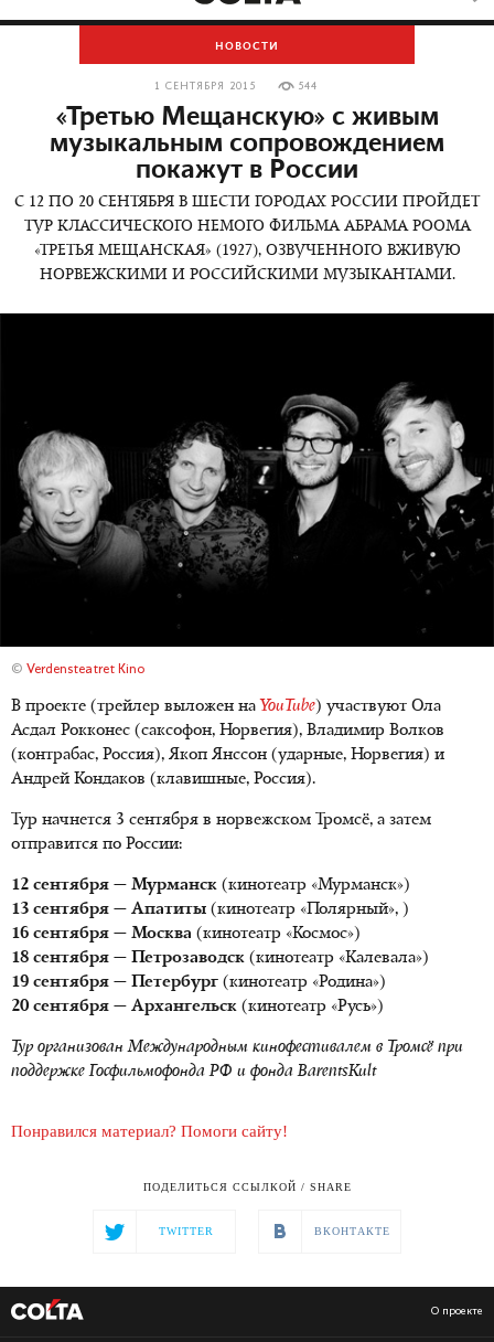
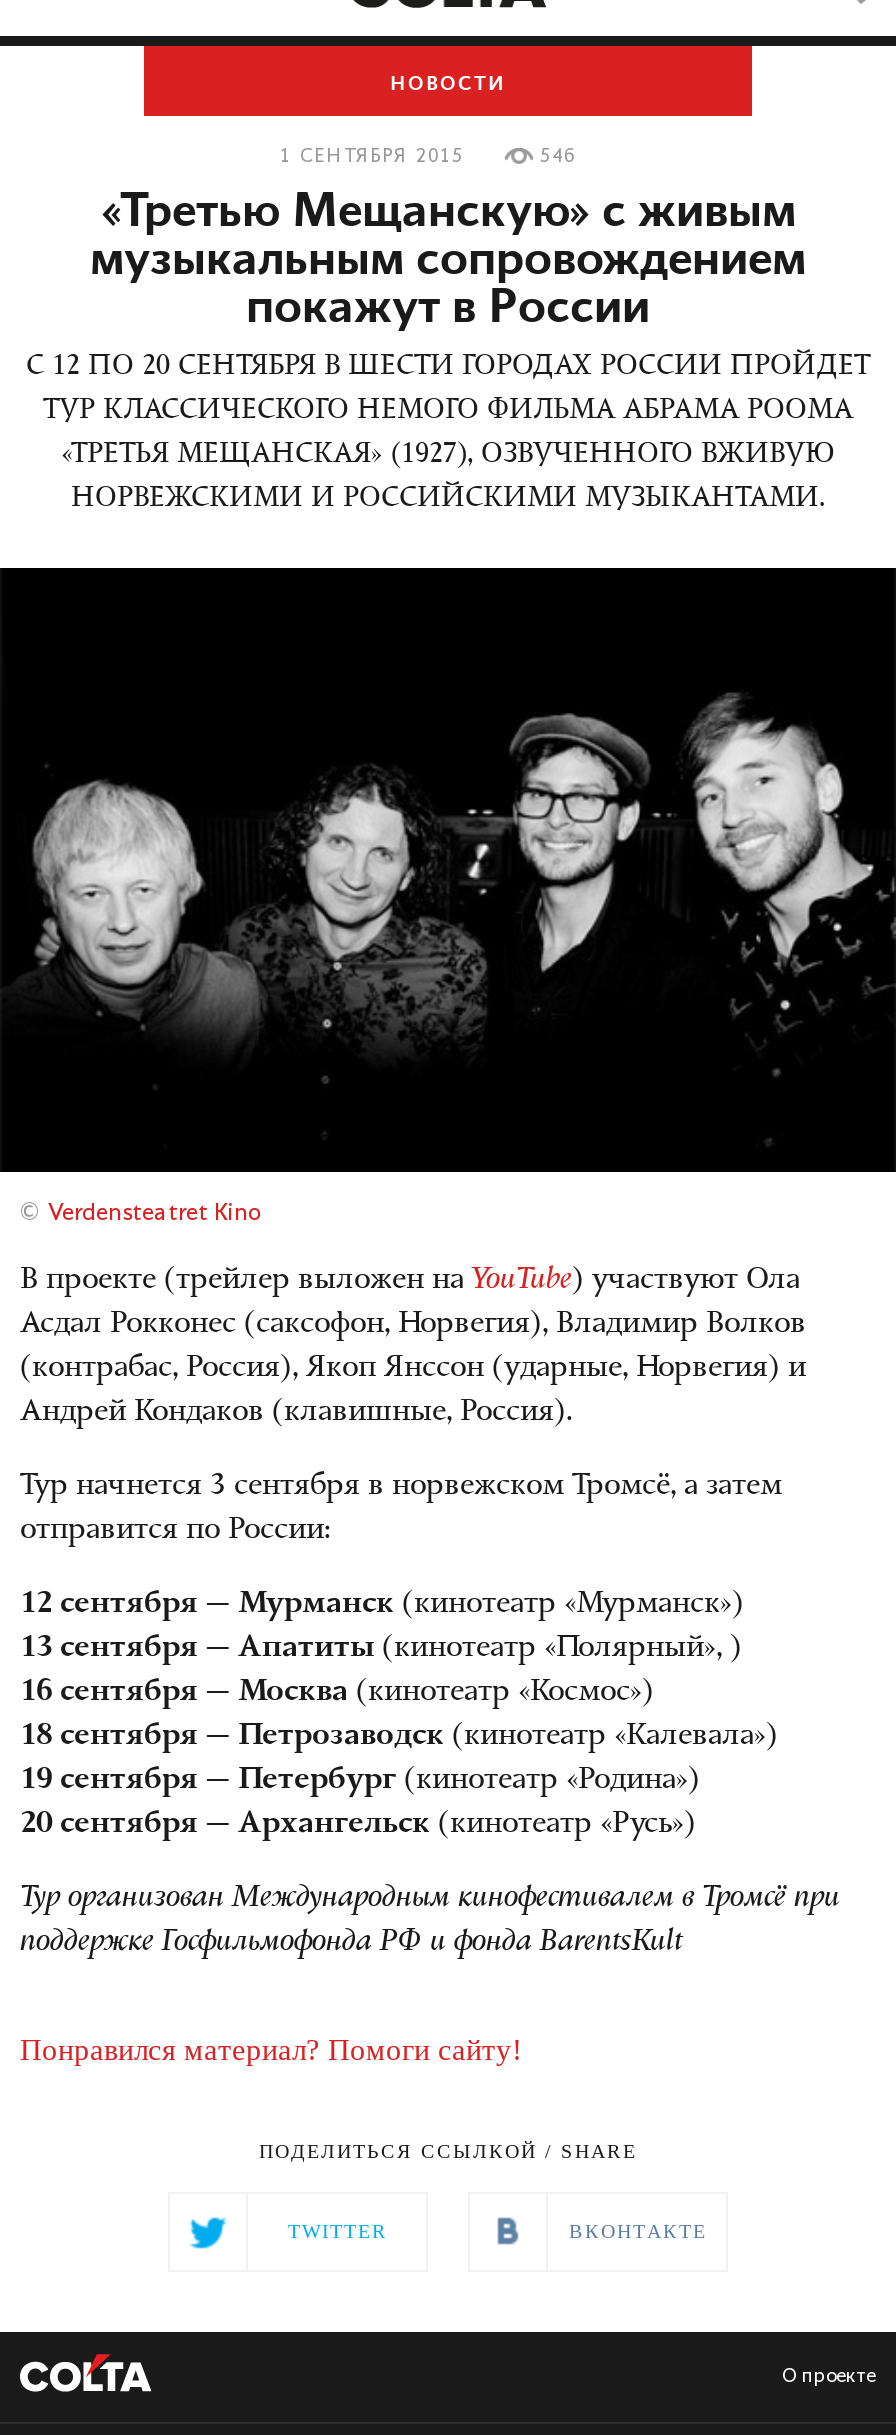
[298,81,318,93] 544 -> [540,146,576,168] 546

